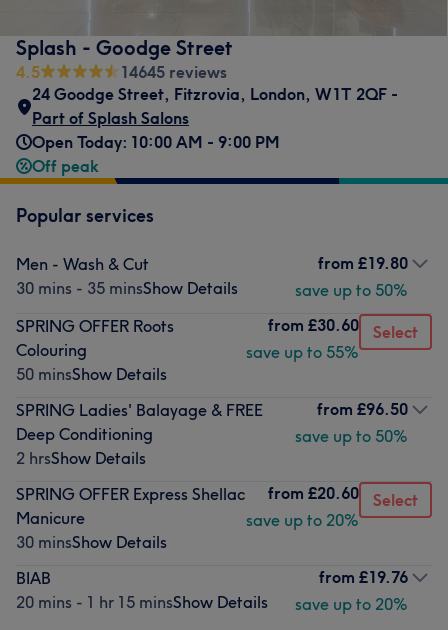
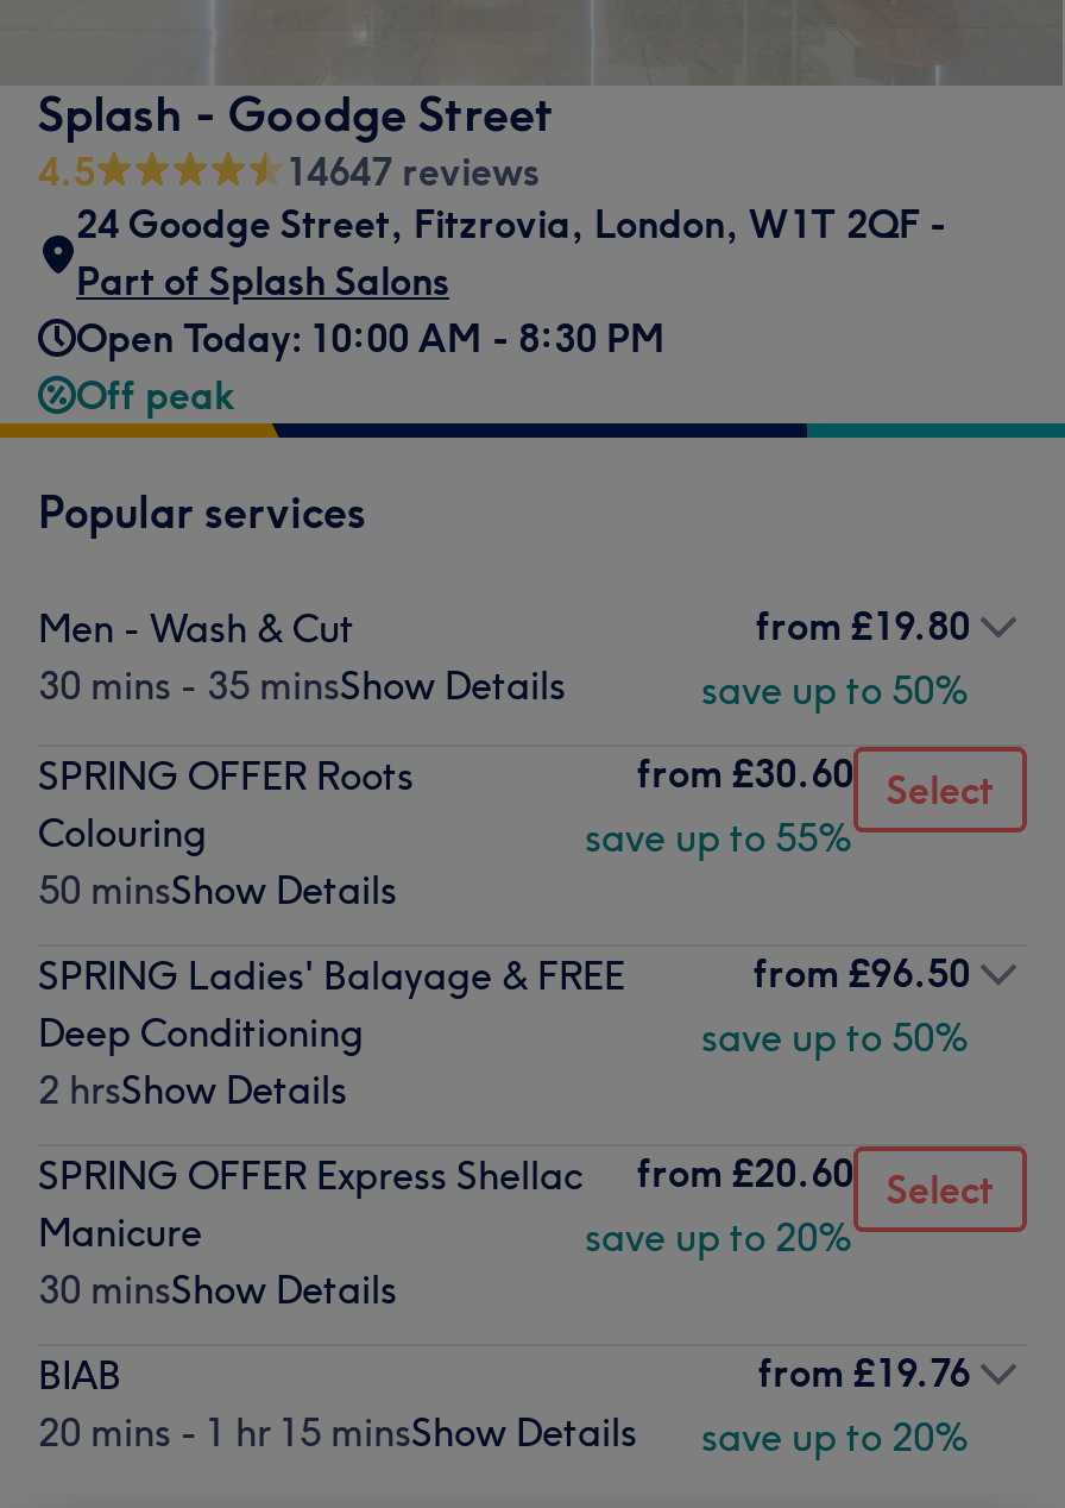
[120,62,227,82] 14645 reviews -> [285,147,540,195] 14647 reviews
[32,132,280,152] Open Today: 10:00 AM - 9:00 PM -> [76,314,666,362] Open Today: 10:00 AM - 8:30 PM

